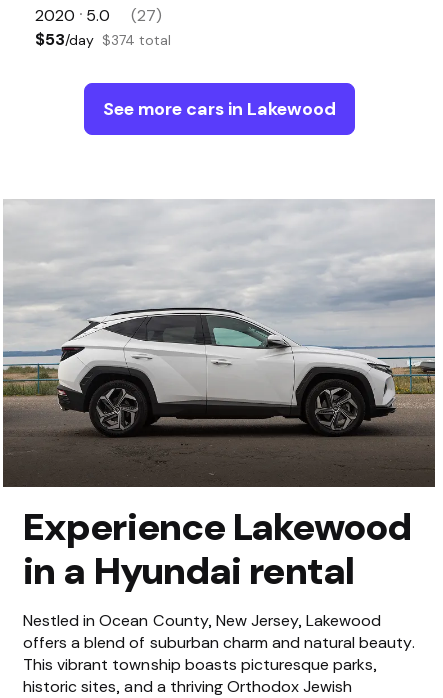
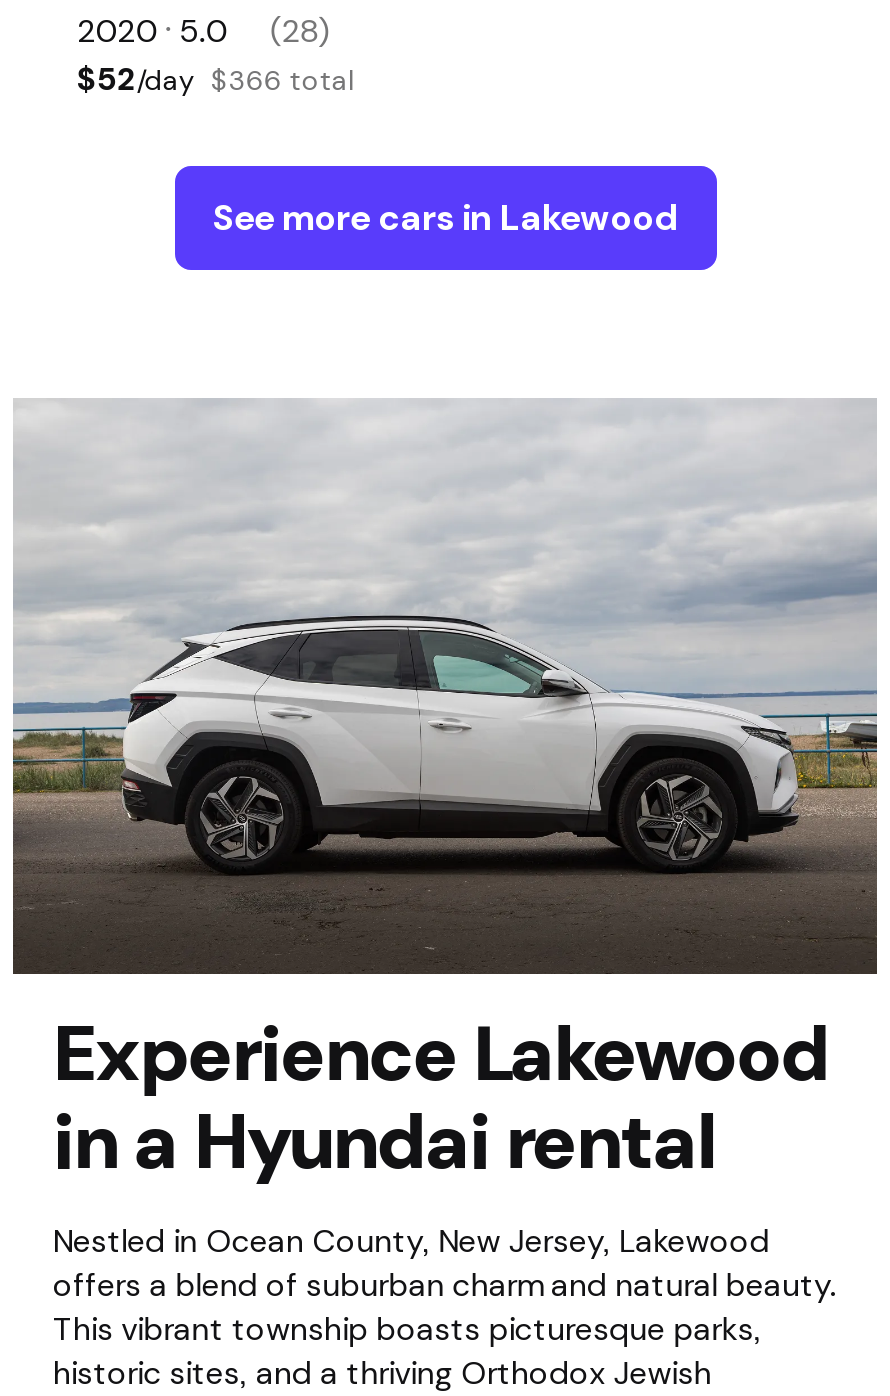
[35,6,162,24] 2020 • 5.0 (27) -> [77,12,330,48] 2020 • 5.0 (28)
[35,30,172,48] $53/day $374 total -> [77,60,354,96] $52/day $366 total

